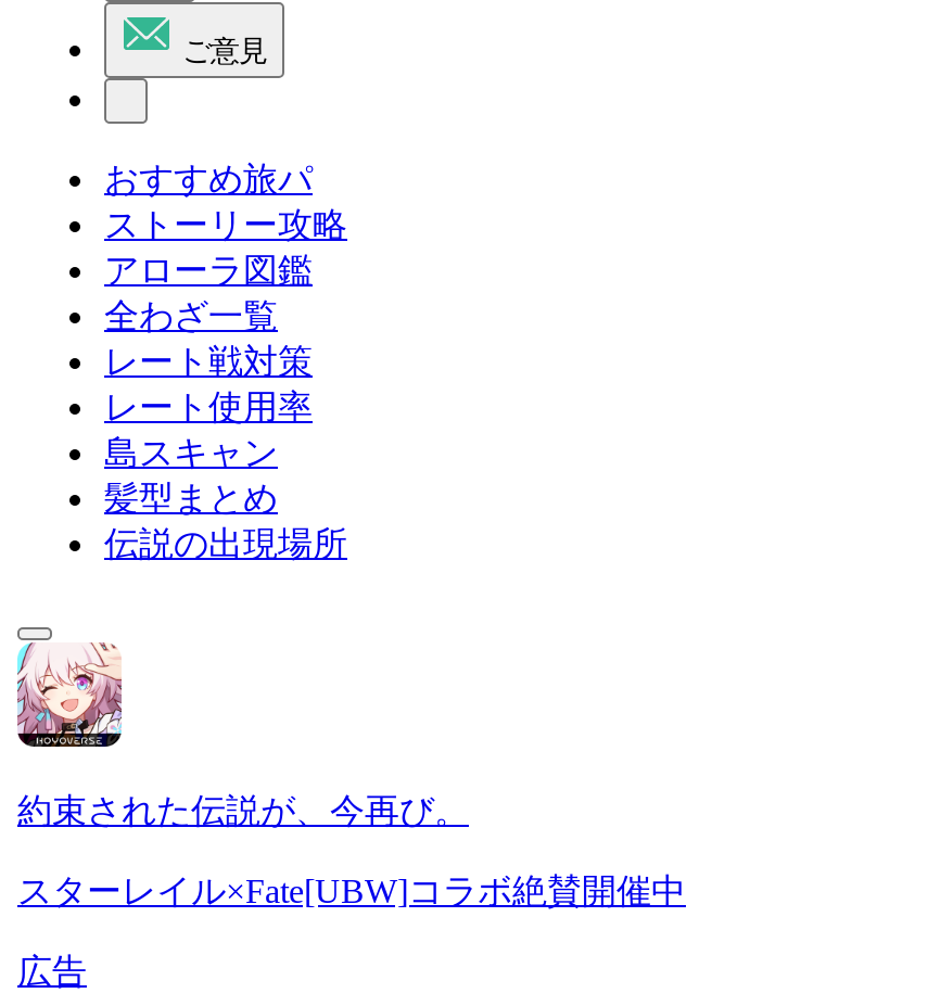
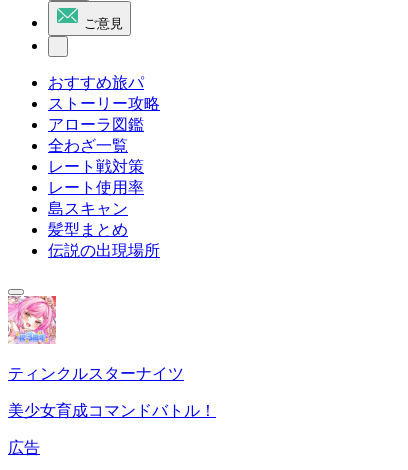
[15,640,469,829] [image] | 約束された伝説が、今再び。 -> [7,295,184,382] [image] | ティンクルスターナイツ
[17,873,686,909] スターレイル×Fate[UBW]コラボ絶賛開催中 -> [8,402,216,419] 美少女育成コマンドバトル！

